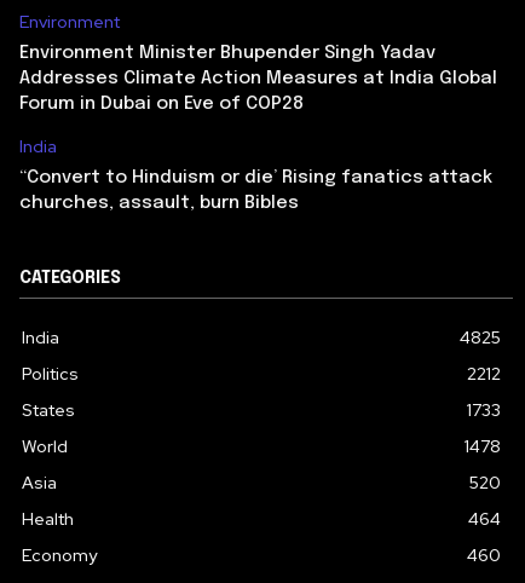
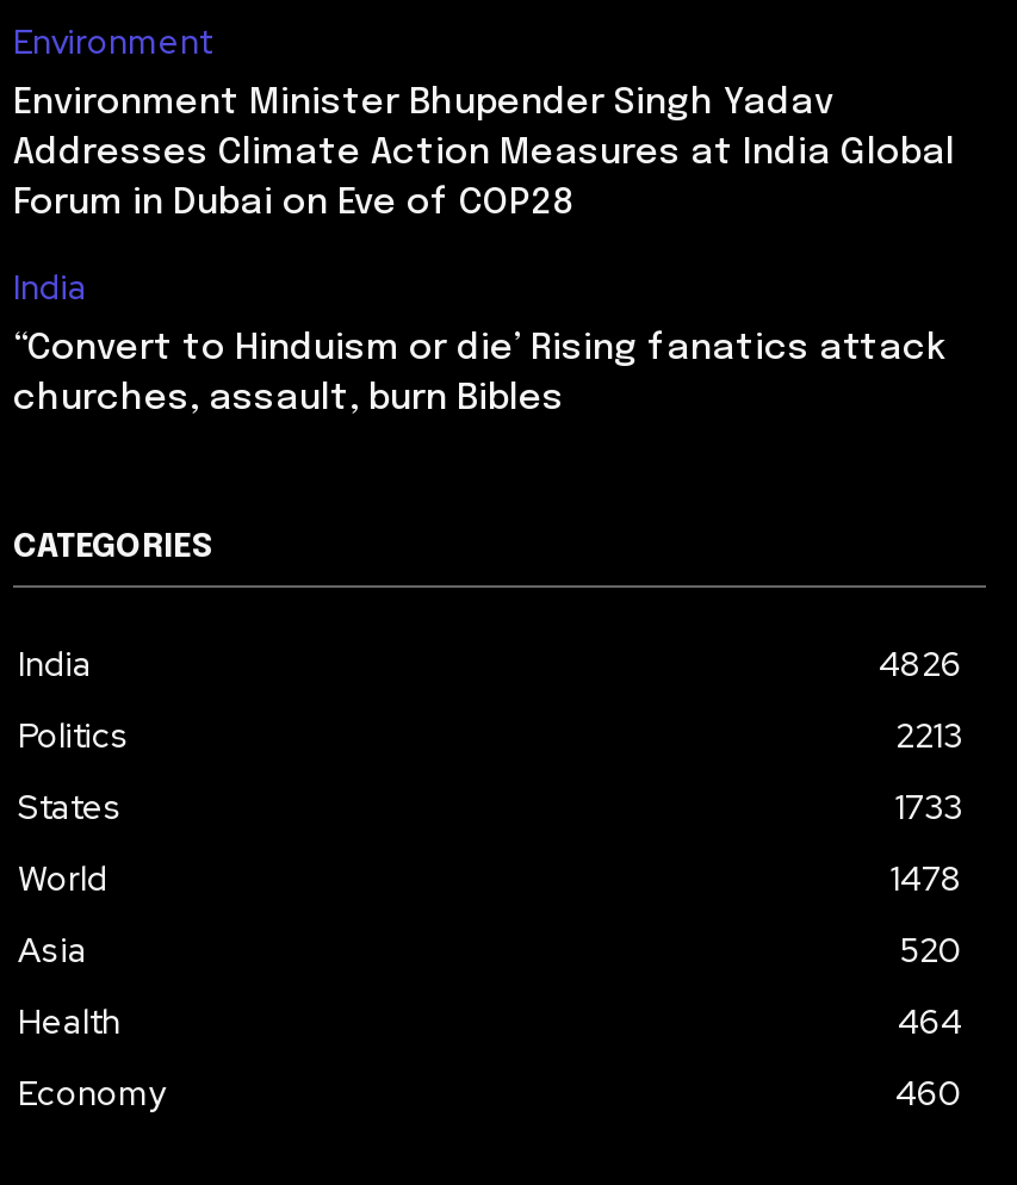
[460,326,501,348] 4825 -> [879,642,962,685] 4826
[467,363,501,384] 2212 -> [895,714,962,757] 2213

